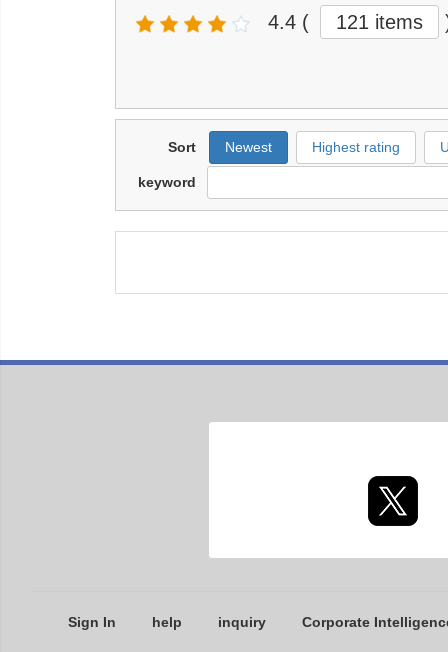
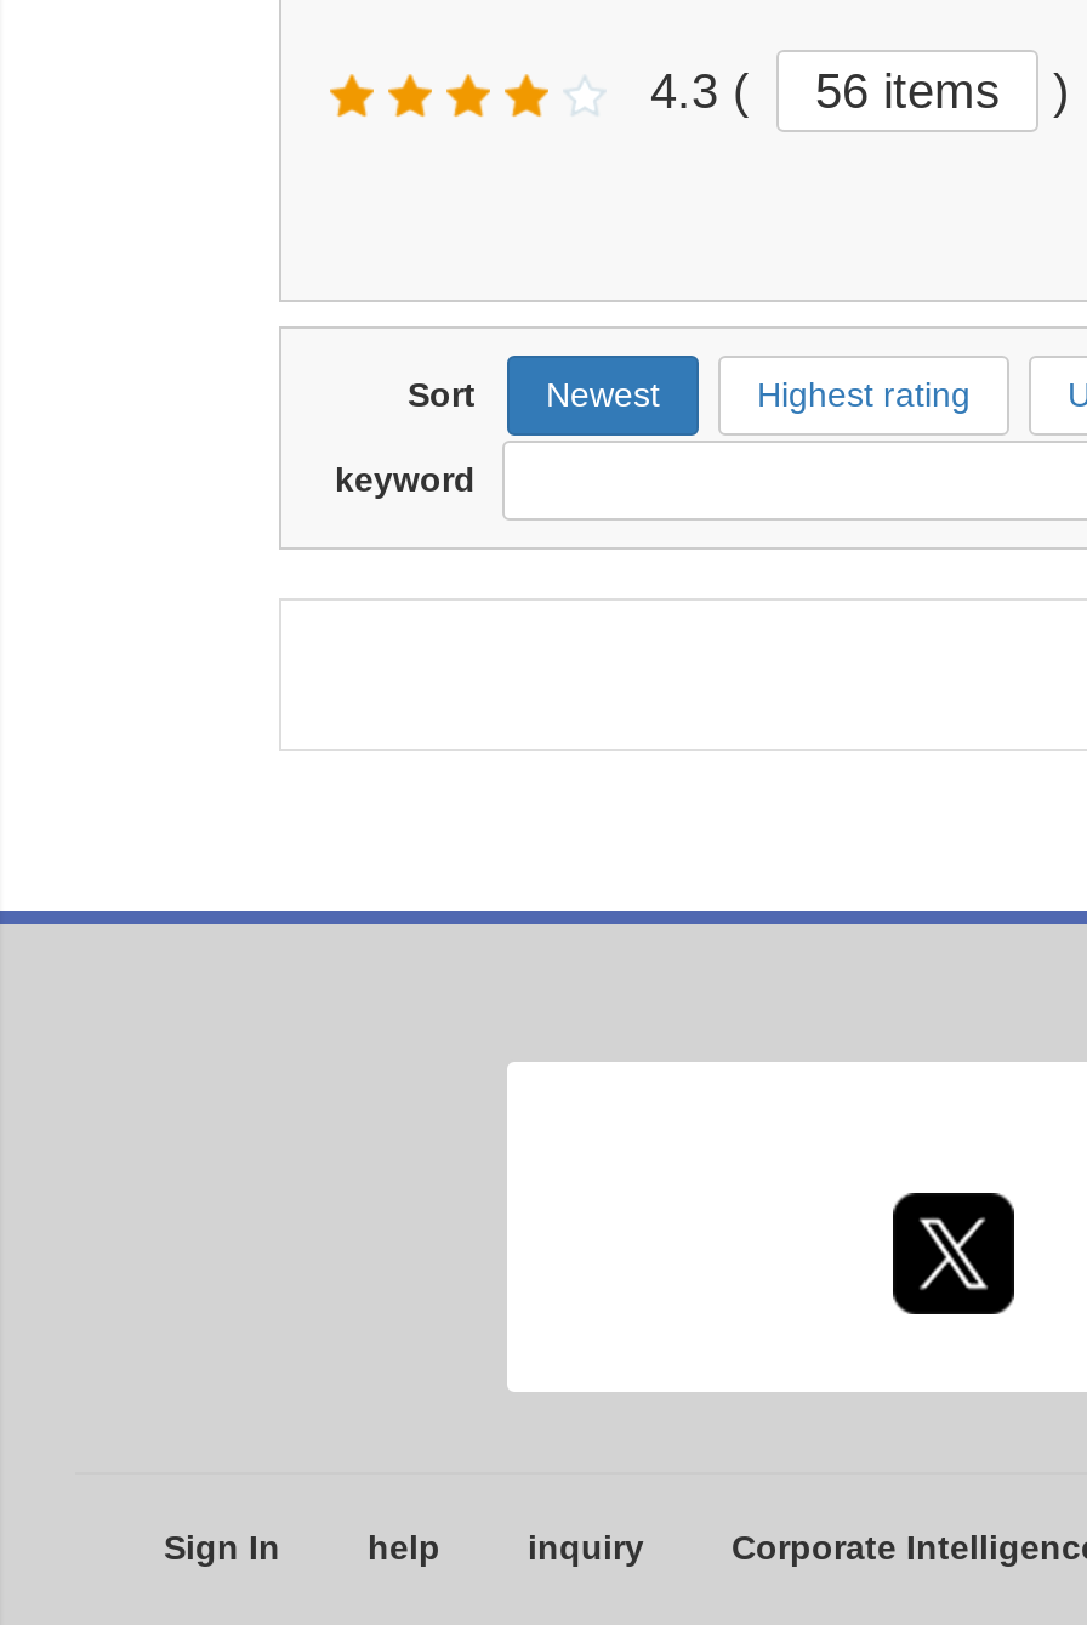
[262,11,315,33] 4.4 ( -> [636,64,764,117] 4.3 (
[336,11,423,33] 121 items -> [815,64,1000,117] 56 items

